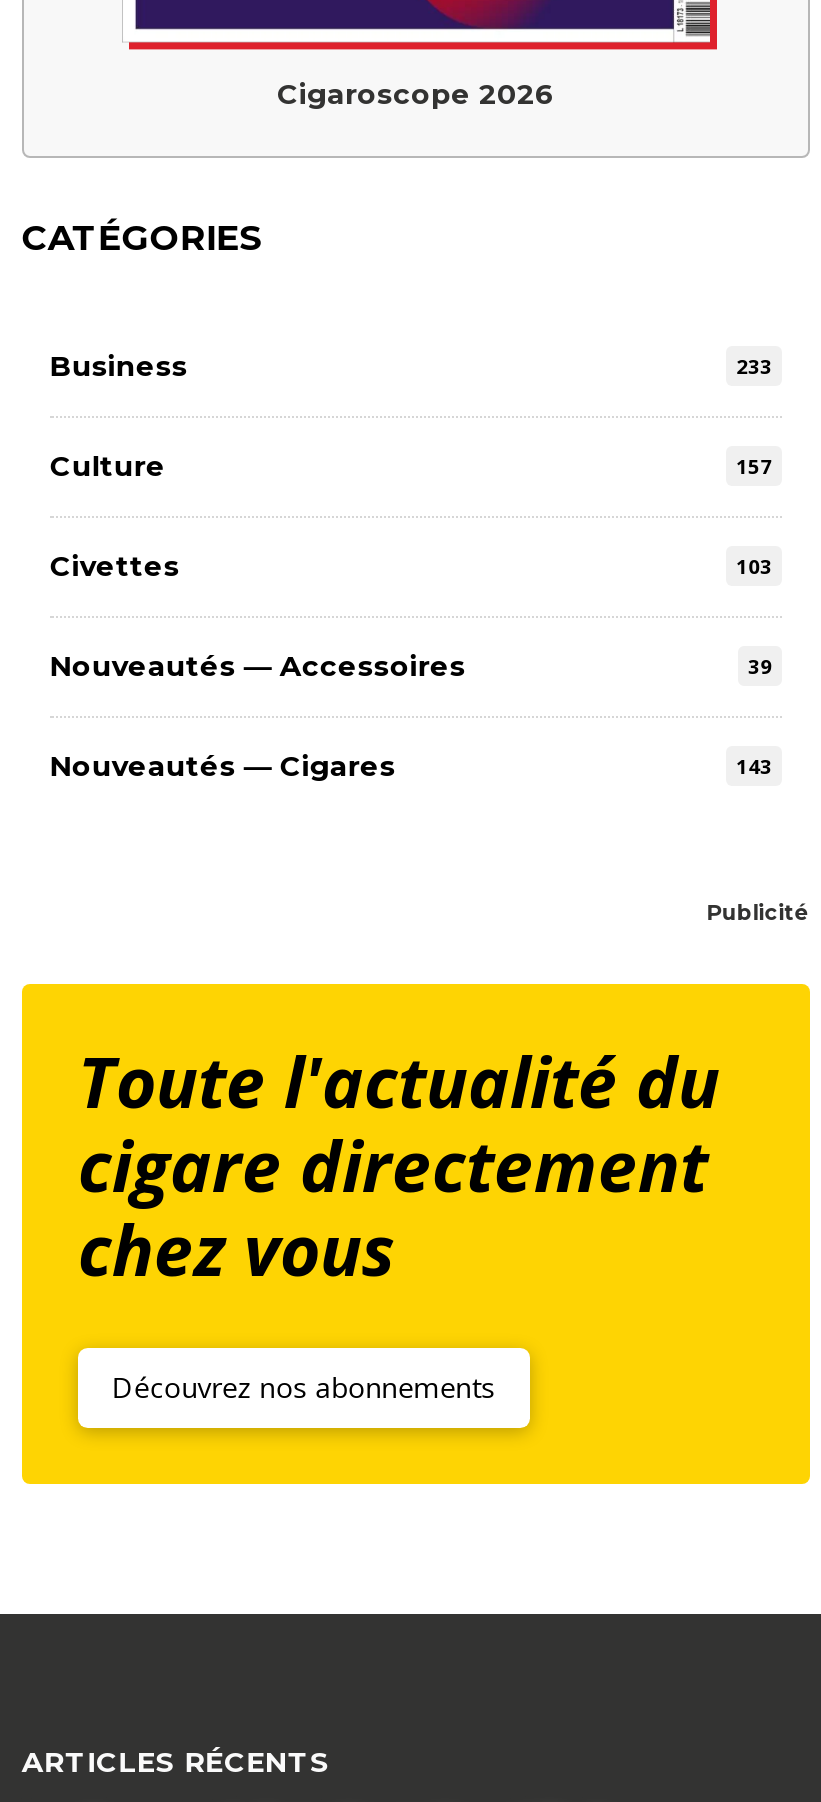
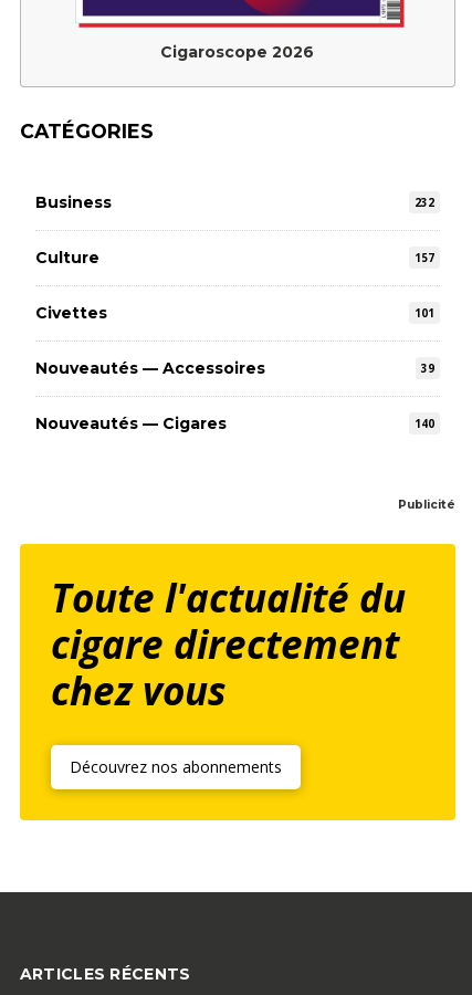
[736,353,772,381] 233 -> [415,195,435,210] 232
[736,553,772,581] 103 -> [415,305,435,321] 101
[736,753,772,781] 143 -> [415,416,435,431] 140

